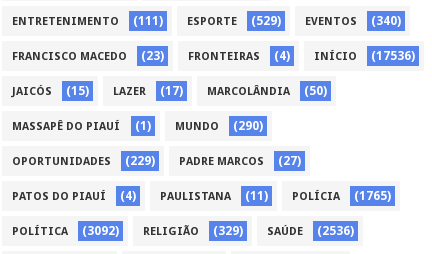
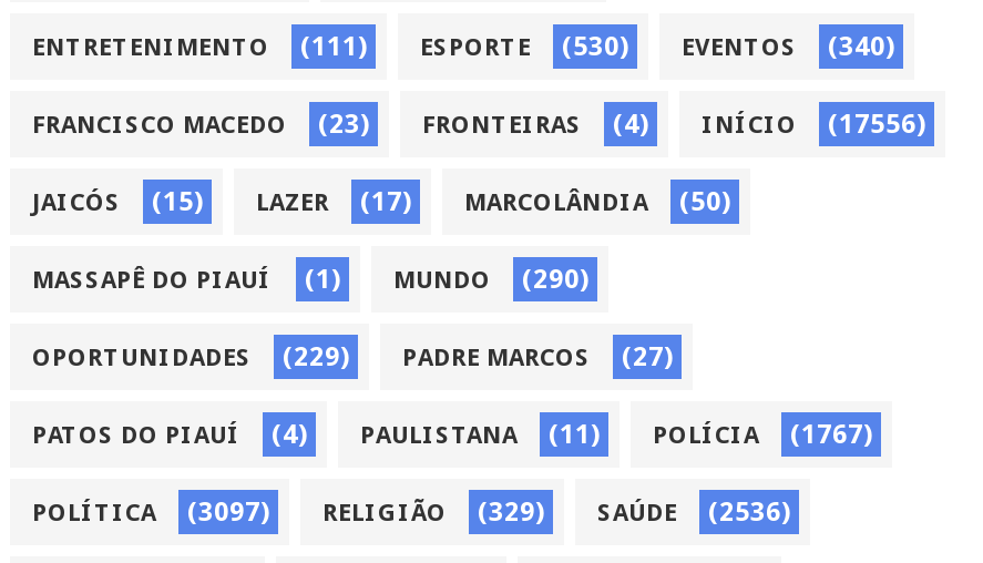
[12,14,401,28] ENTRETENIMENTO (111) ESPORTE (529) EVENTOS (340) -> [32,32,894,63] ENTRETENIMENTO (111) ESPORTE (530) EVENTOS (340)
[12,49,415,63] FRANCISCO MACEDO (23) FRONTEIRAS (4) INÍCIO (17536) -> [32,109,925,141] FRANCISCO MACEDO (23) FRONTEIRAS (4) INÍCIO (17556)
[12,189,391,203] PATOS DO PIAUÍ (4) PAULISTANA (11) POLÍCIA (1765) -> [32,420,872,451] PATOS DO PIAUÍ (4) PAULISTANA (11) POLÍCIA (1767)
[12,224,354,238] POLÍTICA (3092) RELIGIÃO (329) SAÚDE (2536) -> [32,497,790,528] POLÍTICA (3097) RELIGIÃO (329) SAÚDE (2536)

